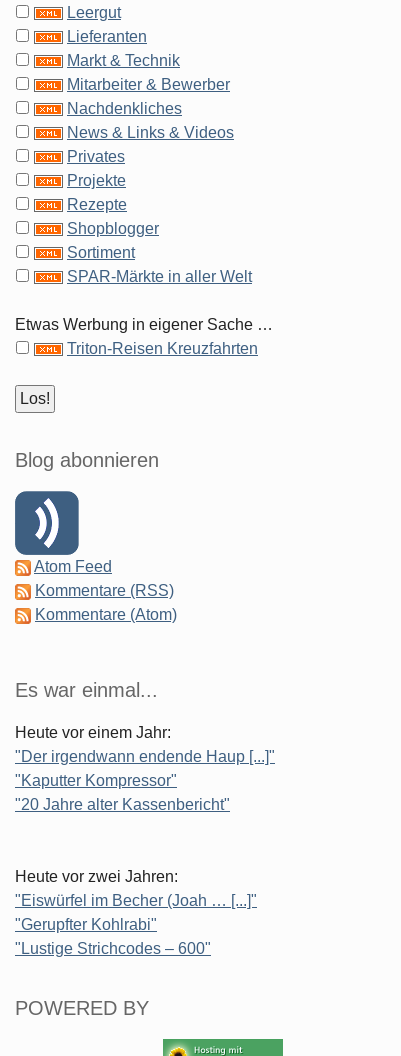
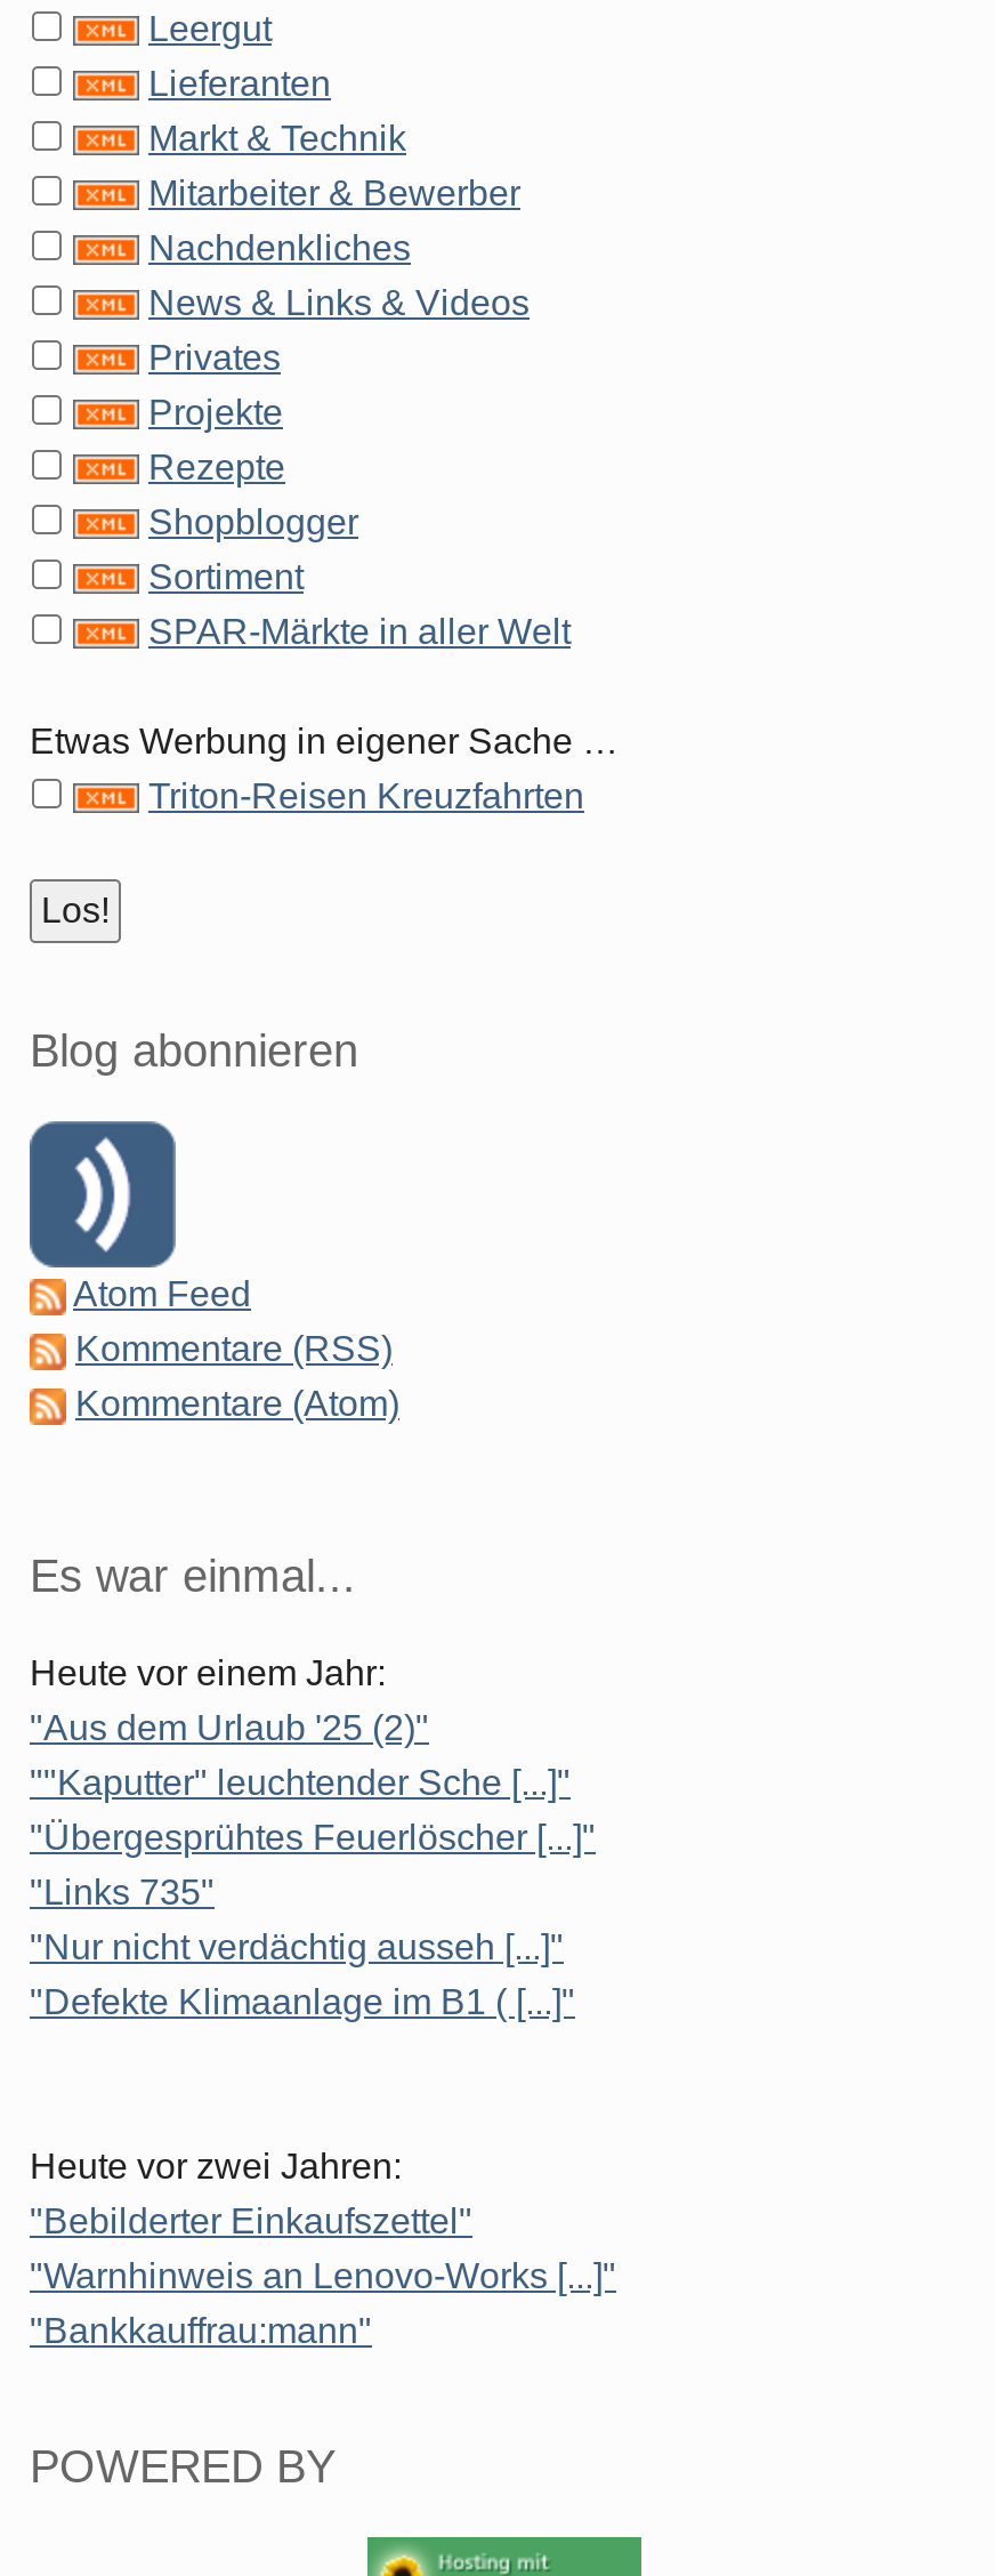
[15,748,275,813] "Der irgendwann endende Haup [...]" | "Kaputter Kompressor" | "20 Jahre alter Kassenbericht" -> [30,1708,596,2021] "Aus dem Urlaub '25 (2)" | ""Kaputter" leuchtender Sche [...]" | "Übergesprühtes Feuerlöscher [...]" | "Links 735" | "Nur nicht verdächtig ausseh [...]" | "Defekte Klimaanlage im B1 ( [...]"
[15,892,257,957] "Eiswürfel im Becher (Joah … [...]" | "Gerupfter Kohlrabi" | "Lustige Strichcodes – 600" -> [30,2201,616,2349] "Bebilderter Einkaufszettel" | "Warnhinweis an Lenovo-Works [...]" | "Bankkauffrau:mann"

